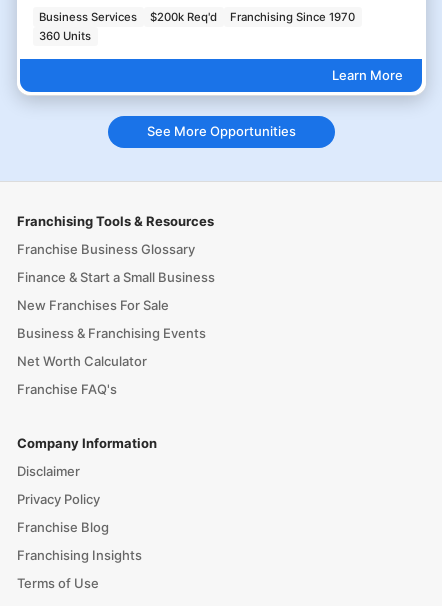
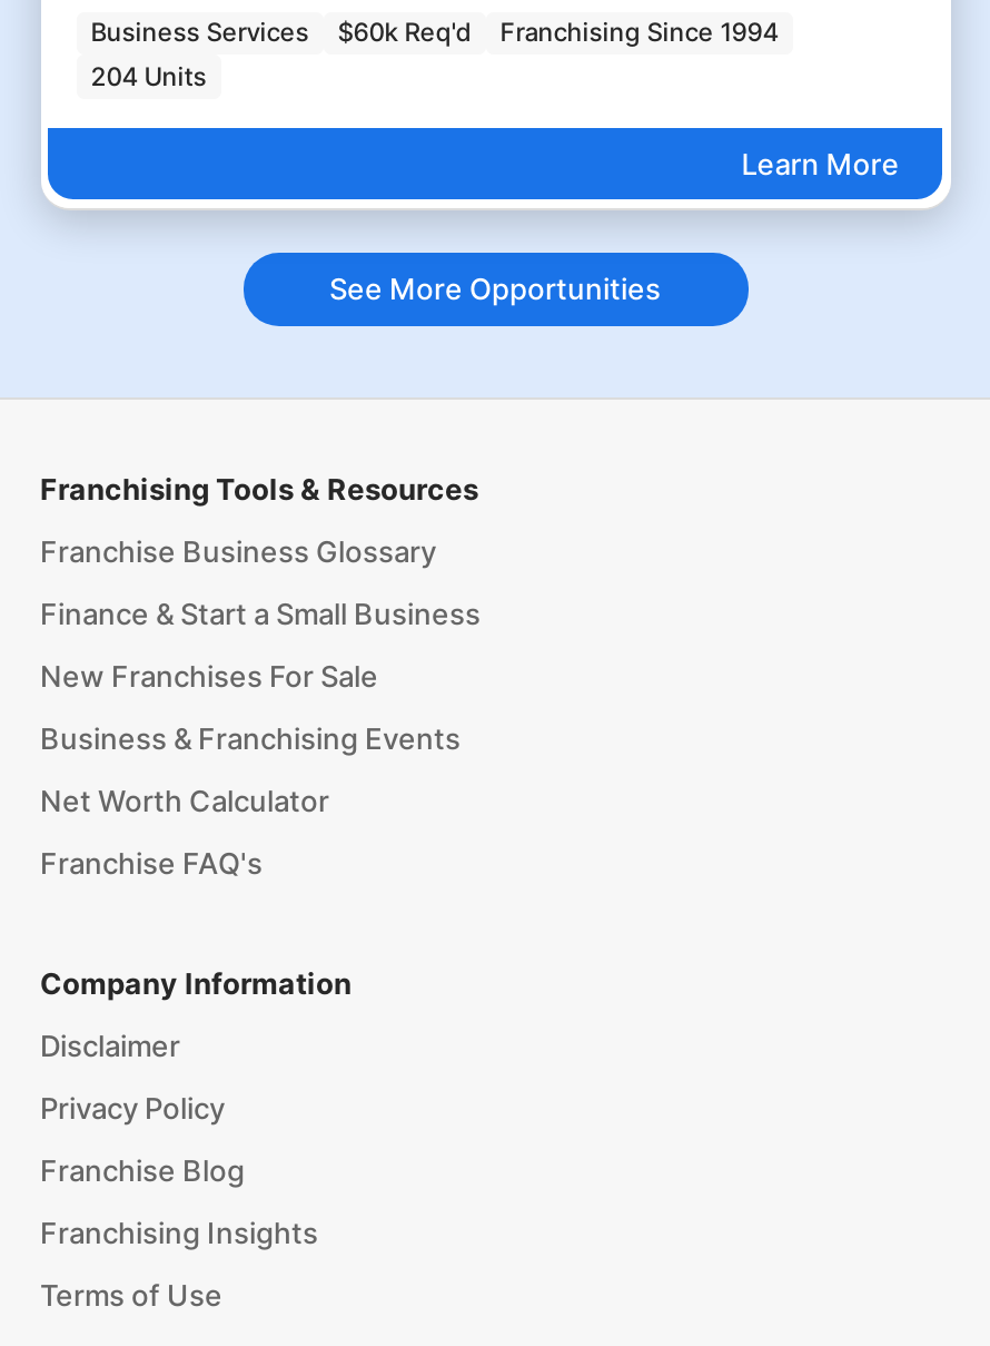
[150,10,217,24] $200k Req'd -> [337,17,471,48] $60k Req'd
[230,10,355,24] Franchising Since 1970 -> [500,17,778,48] Franchising Since 1994
[39,29,91,43] 360 Units -> [91,60,206,92] 204 Units

